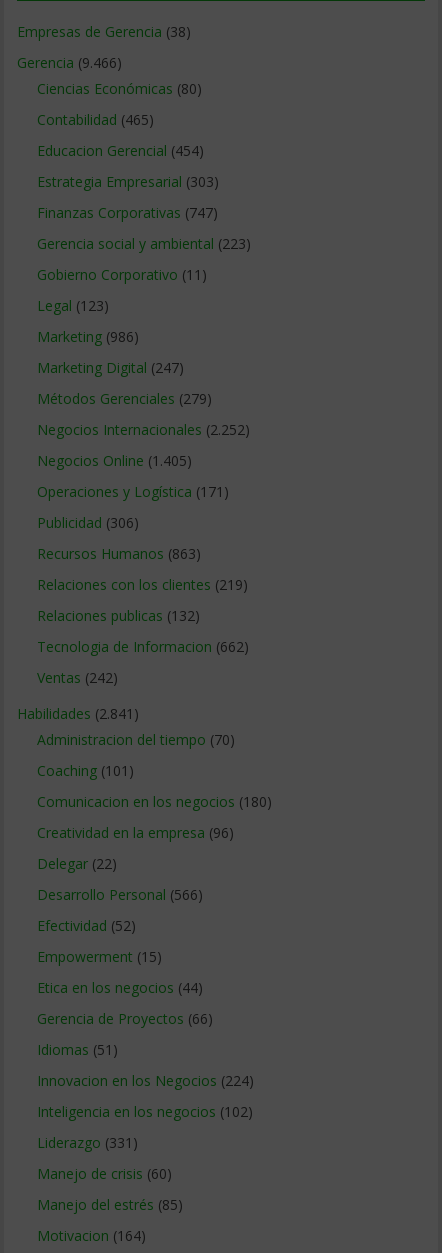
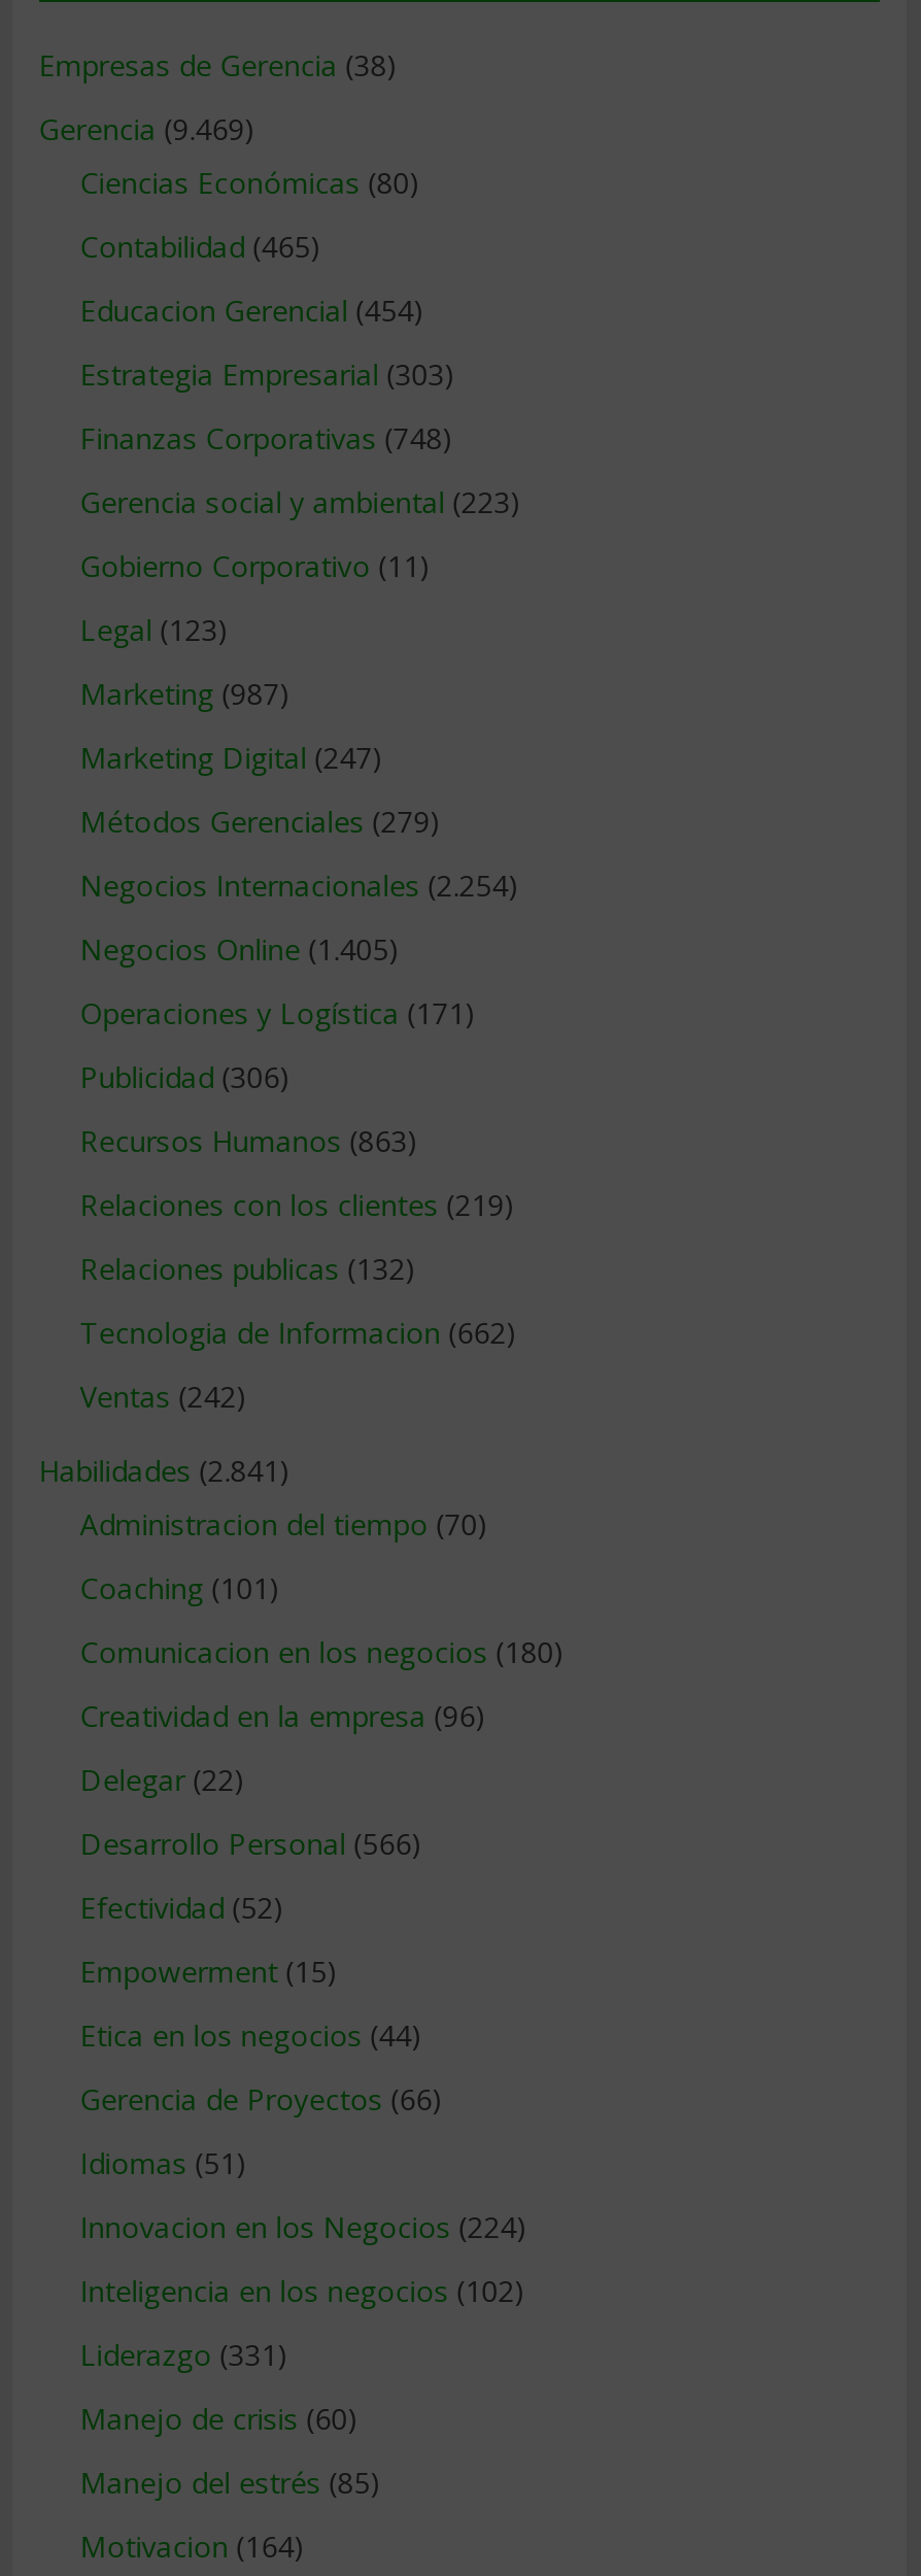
[17,53,122,72] Gerencia (9.466) -> [39,109,255,148] Gerencia (9.469)
[37,203,218,222] Finanzas Corporativas (747) -> [80,418,453,457] Finanzas Corporativas (748)
[37,327,139,346] Marketing (986) -> [80,674,290,713] Marketing (987)
[37,420,250,439] Negocios Internacionales (2.252) -> [80,865,519,904] Negocios Internacionales (2.254)

